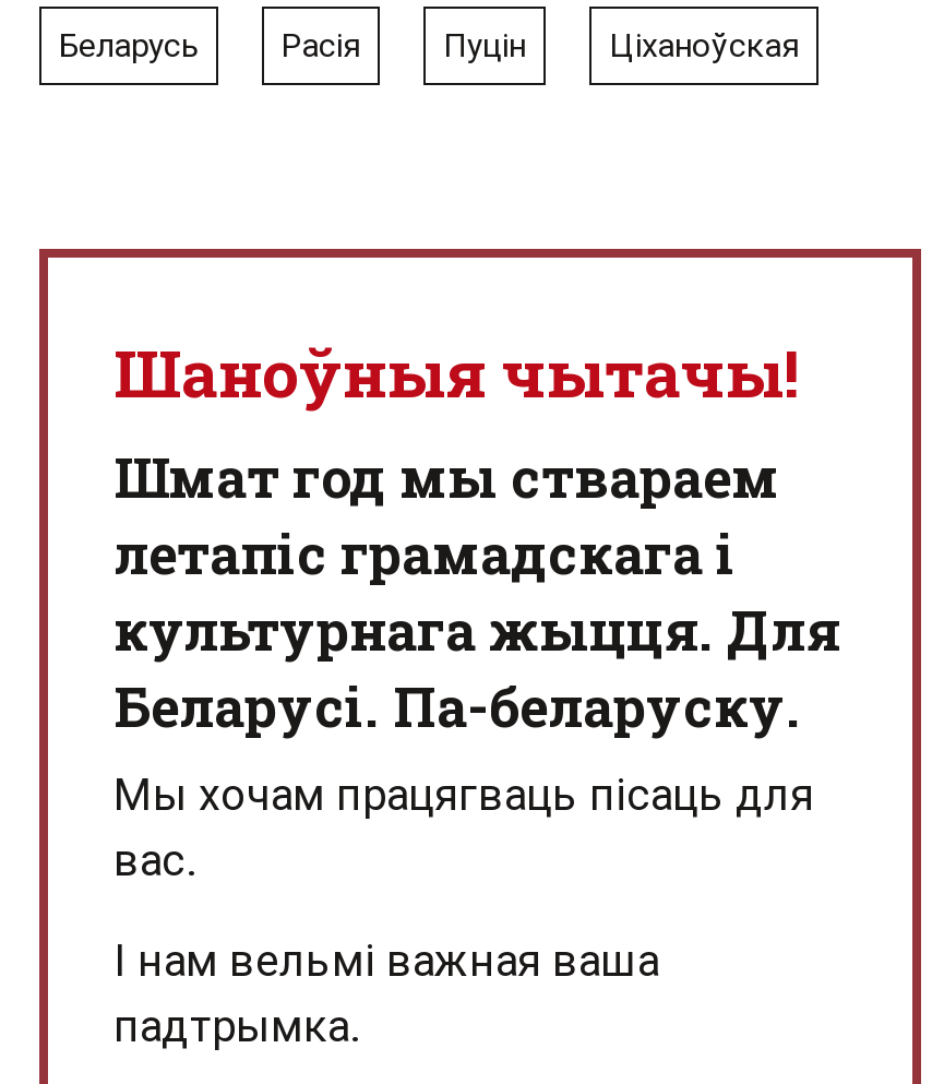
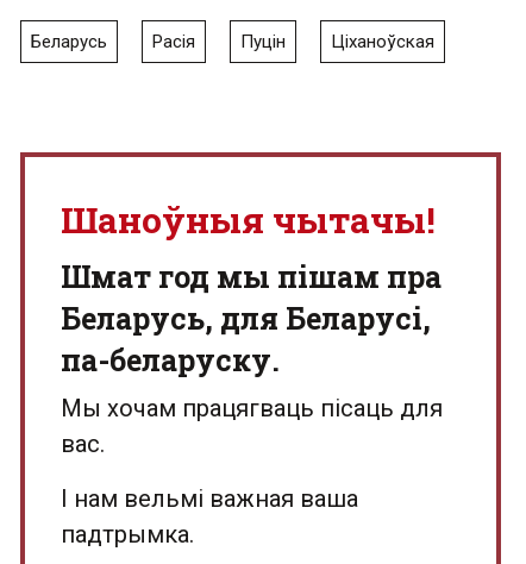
[113,441,840,742] Шмат год мы ствараем | летапіс грамадскага і | культурнага жыцця. Для | Беларусі. Па-беларуску. -> [61,257,442,380] Шмат год мы пішам пра | Беларусь, для Беларусі, | па-беларуску.

